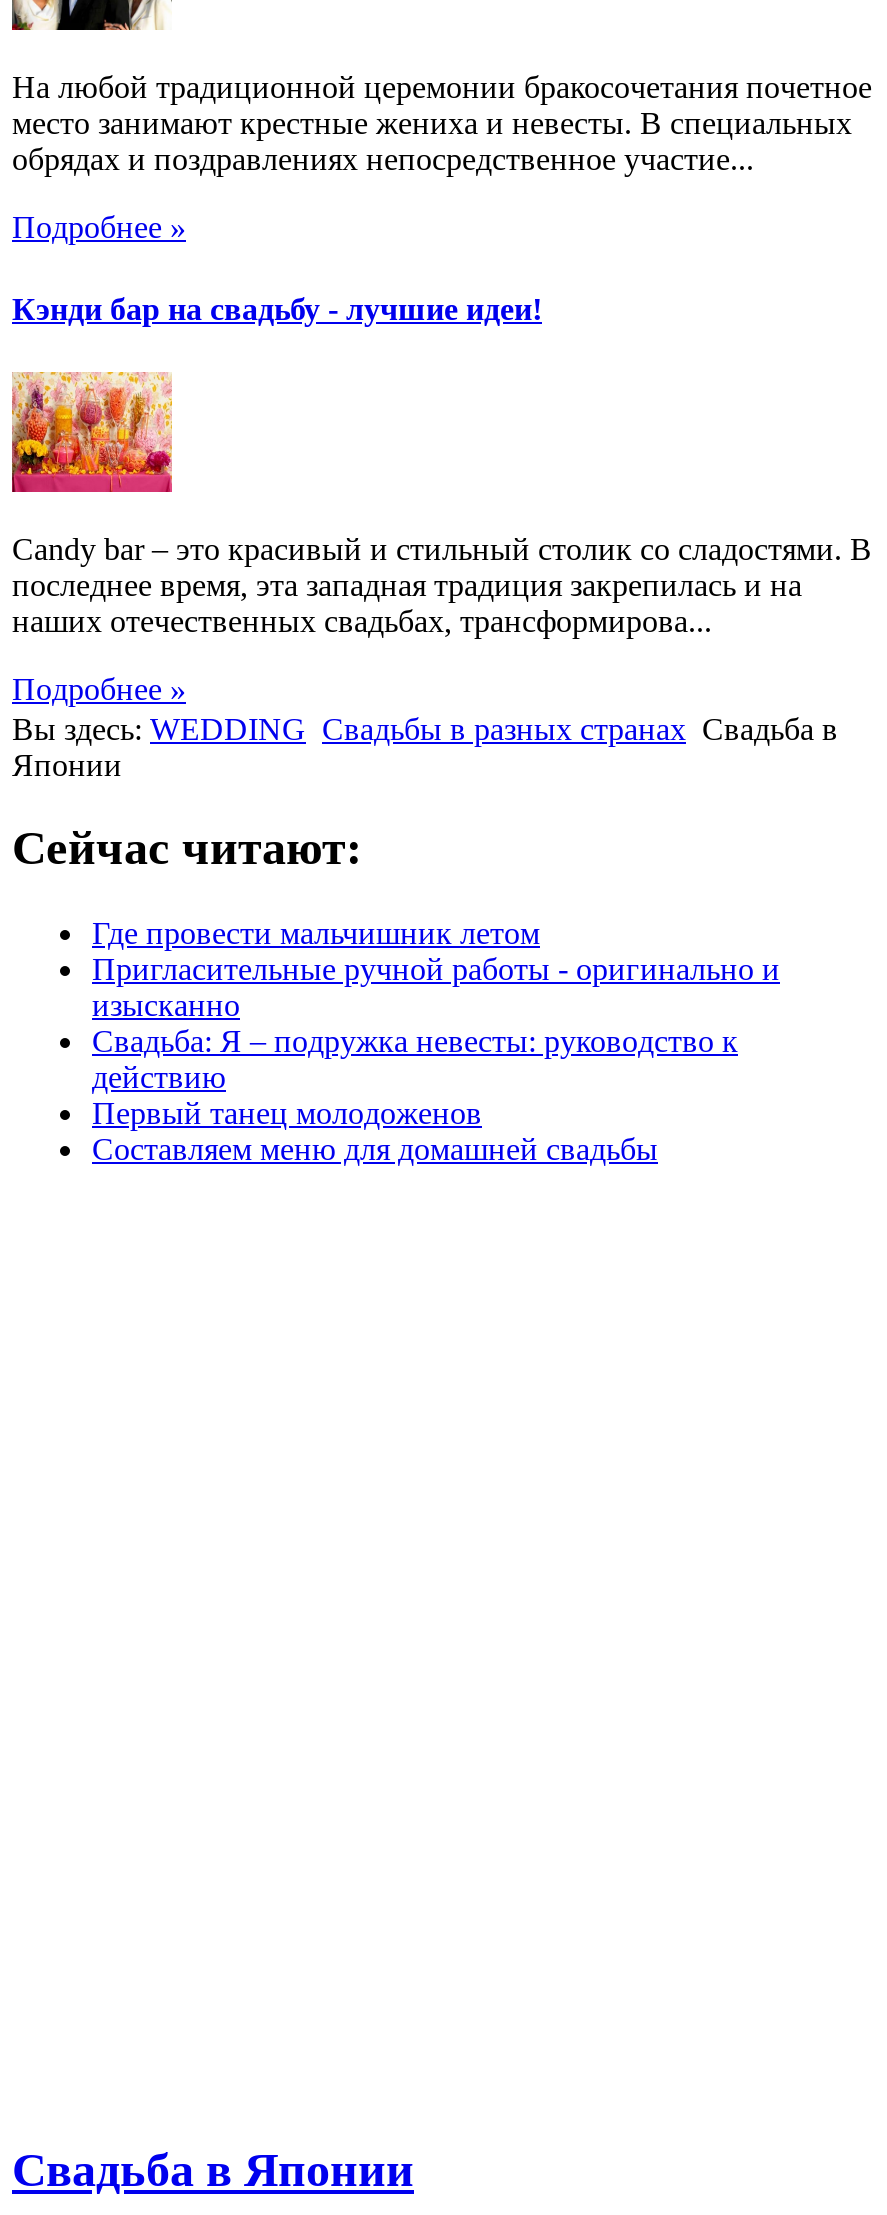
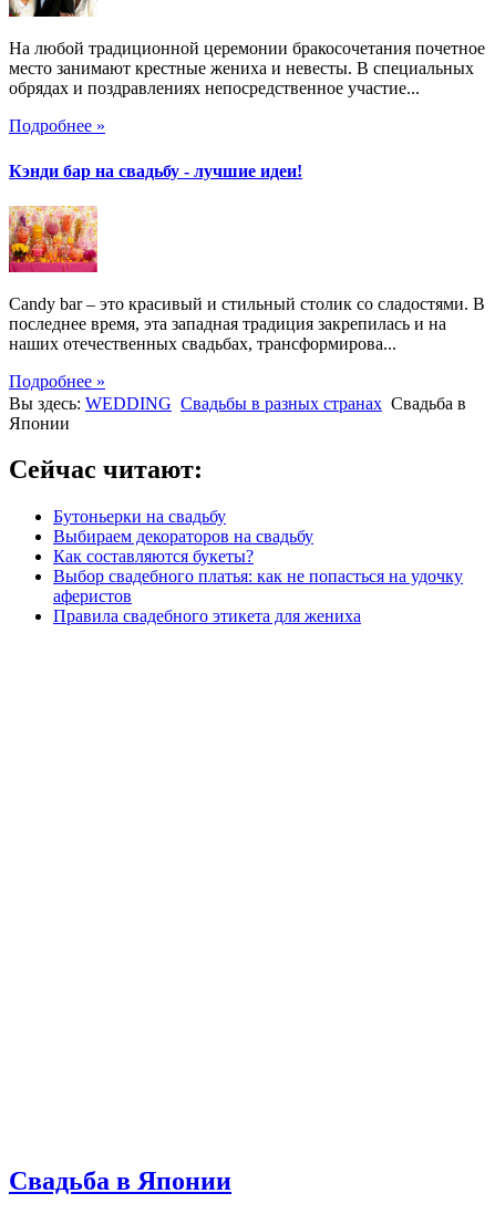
[92,917,780,1167] Где провести мальчишник летом | Пригласительные ручной работы - оригинально и | изысканно | Свадьба: Я – подружка невесты: руководство к | действию | Первый танец молодоженов | Составляем меню для домашней свадьбы -> [53,507,463,626] Бутоньерки на свадьбу | Выбираем декораторов на свадьбу | Как составляются букеты? | Выбор свадебного платья: как не попасться на удочку | аферистов | Правила свадебного этикета для жениха

